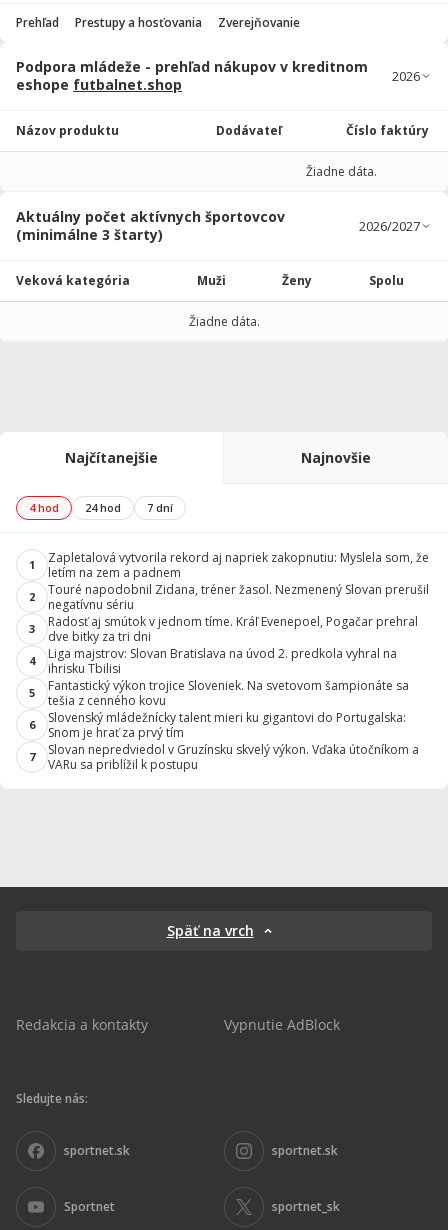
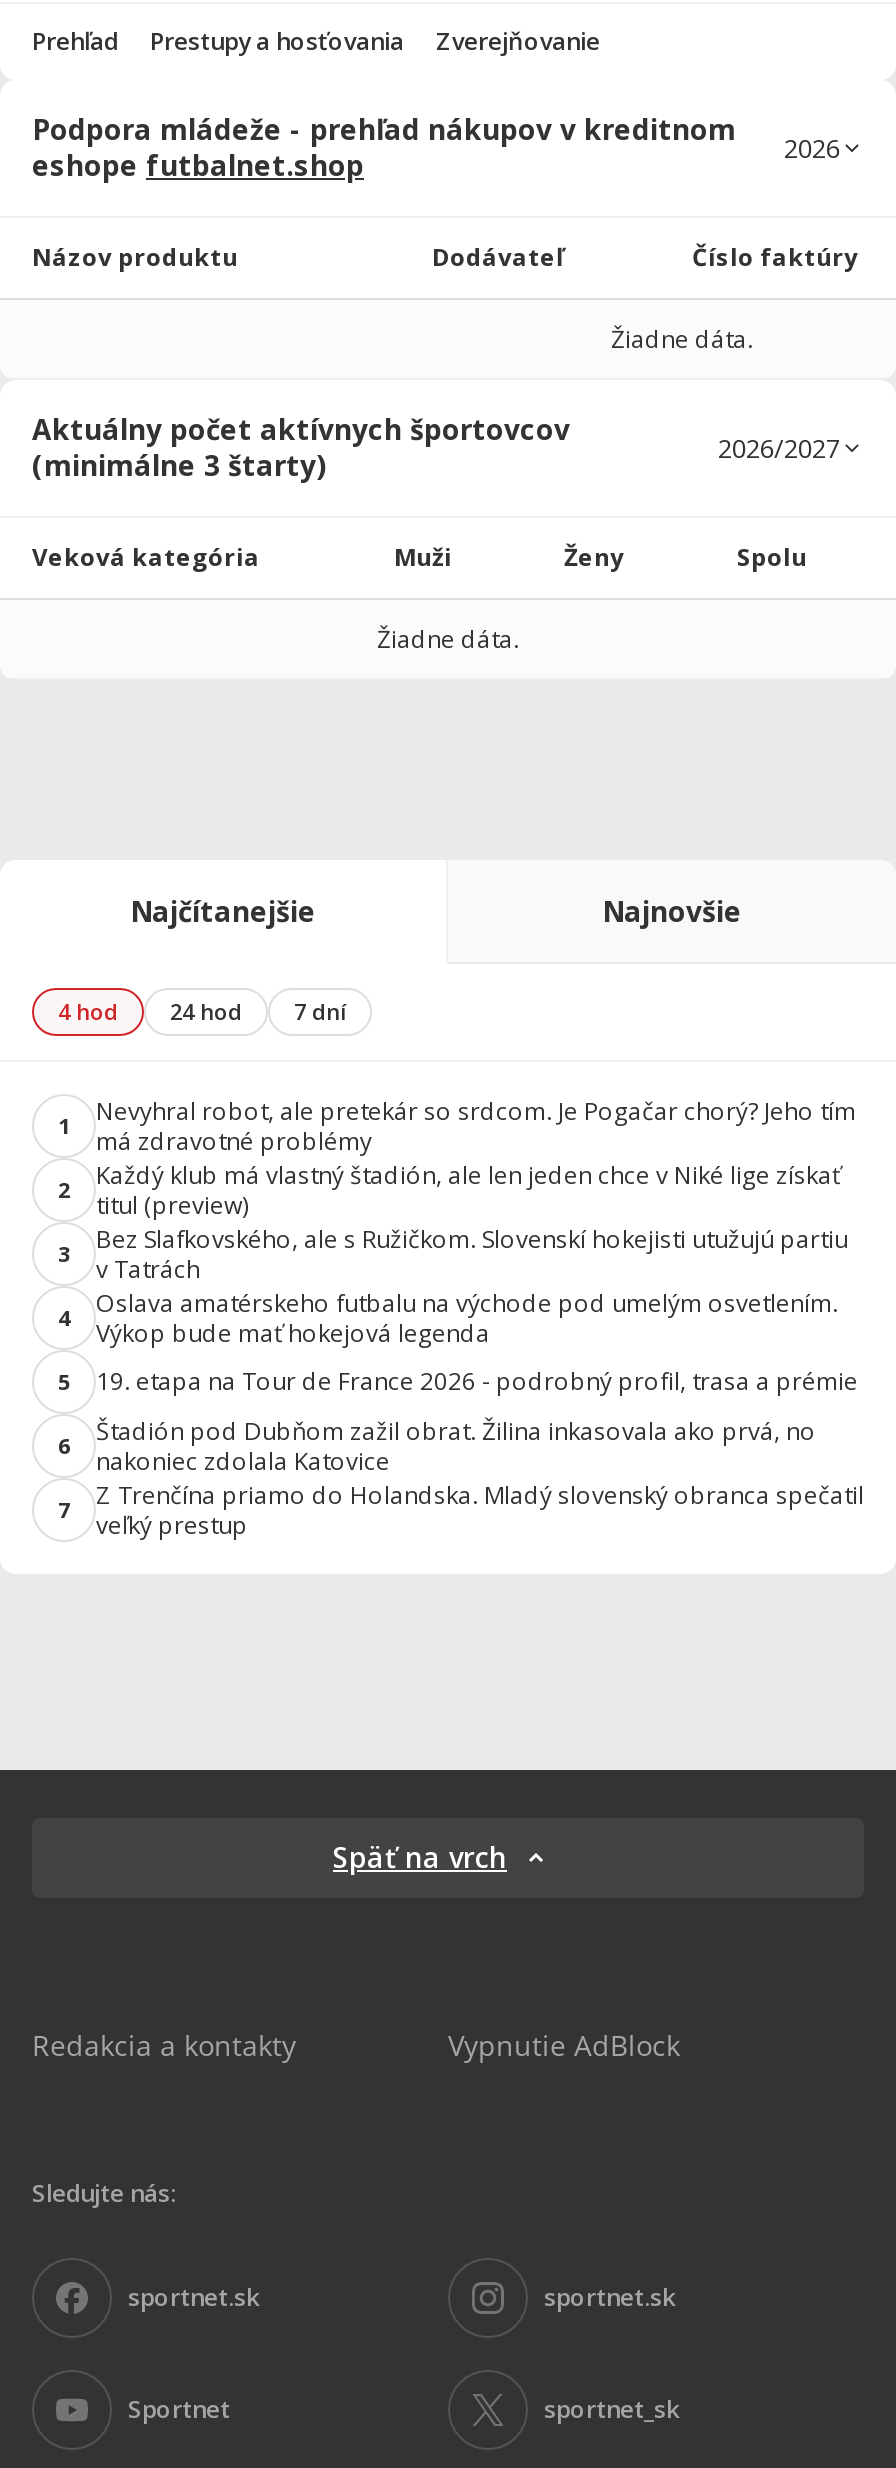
[48,549,429,581] Zapletalová vytvorila rekord aj napriek zakopnutiu: Myslela som, že | letím na zem a padnem -> [96,1094,856,1158] Nevyhral robot, ale pretekár so srdcom. Je Pogačar chorý? Jeho tím | má zdravotné problémy
[48,581,429,613] Touré napodobnil Zidana, tréner žasol. Nezmenený Slovan prerušil | negatívnu sériu -> [96,1158,840,1222] Každý klub má vlastný štadión, ale len jeden chce v Niké lige získať | titul (preview)
[48,613,418,645] Radosť aj smútok v jednom tíme. Kráľ Evenepoel, Pogačar prehral | dve bitky za tri dni -> [96,1222,848,1286] Bez Slafkovského, ale s Ružičkom. Slovenskí hokejisti utužujú partiu | v Tatrách
[48,645,397,677] Liga majstrov: Slovan Bratislava na úvod 2. predkola vyhral na | ihrisku Tbilisi -> [96,1286,838,1350] Oslava amatérskeho futbalu na východe pod umelým osvetlením. | Výkop bude mať hokejová legenda
[48,677,409,709] Fantastický výkon trojice Sloveniek. Na svetovom šampionáte sa | tešia z cenného kovu -> [96,1364,858,1398] 19. etapa na Tour de France 2026 - podrobný profil, trasa a prémie
[48,709,406,741] Slovenský mládežnícky talent mieri ku gigantovi do Portugalska: | Snom je hrať za prvý tím -> [96,1414,816,1478] Štadión pod Dubňom zažil obrat. Žilina inkasovala ako prvá, no | nakoniec zdolala Katovice
[48,741,419,773] Slovan nepredviedol v Gruzínsku skvelý výkon. Vďaka útočníkom a | VARu sa priblížil k postupu -> [96,1478,864,1542] Z Trenčína priamo do Holandska. Mladý slovenský obranca spečatil | veľký prestup

